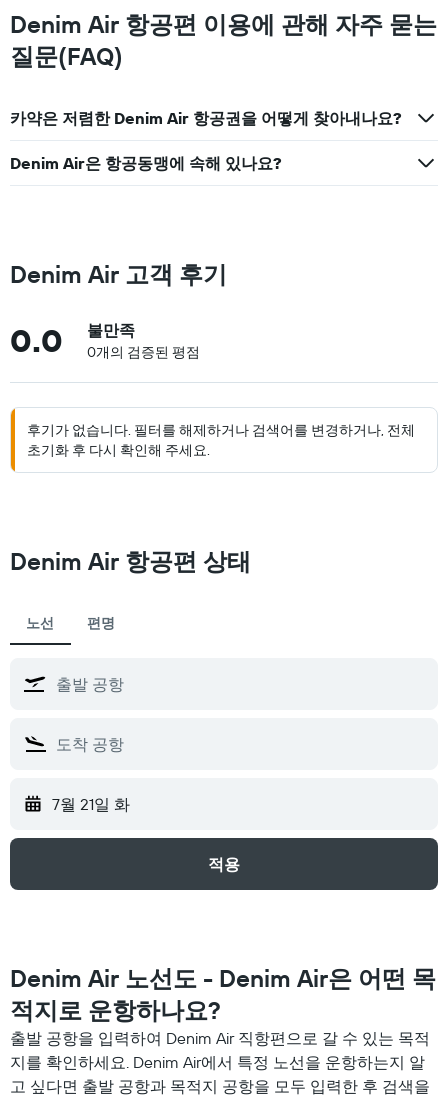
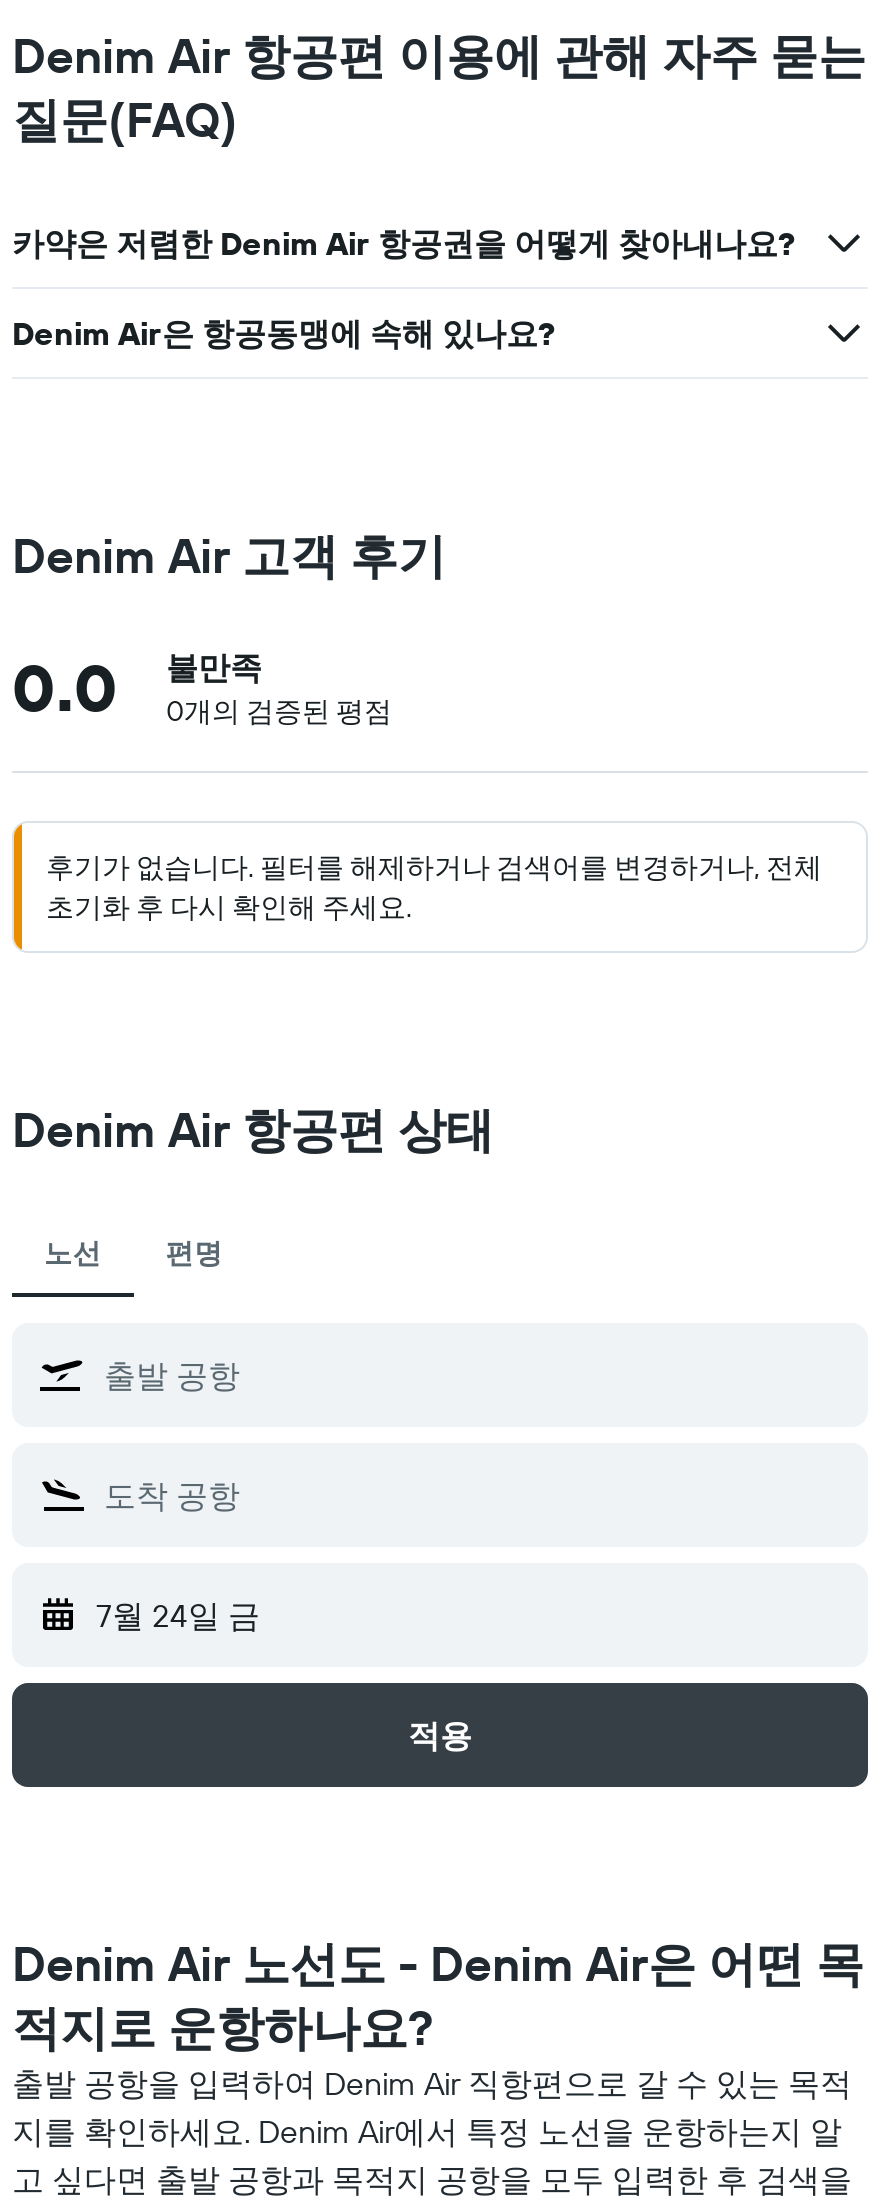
[52,794,130,814] 7월 21일 화 -> [96,1595,260,1635] 7월 24일 금

